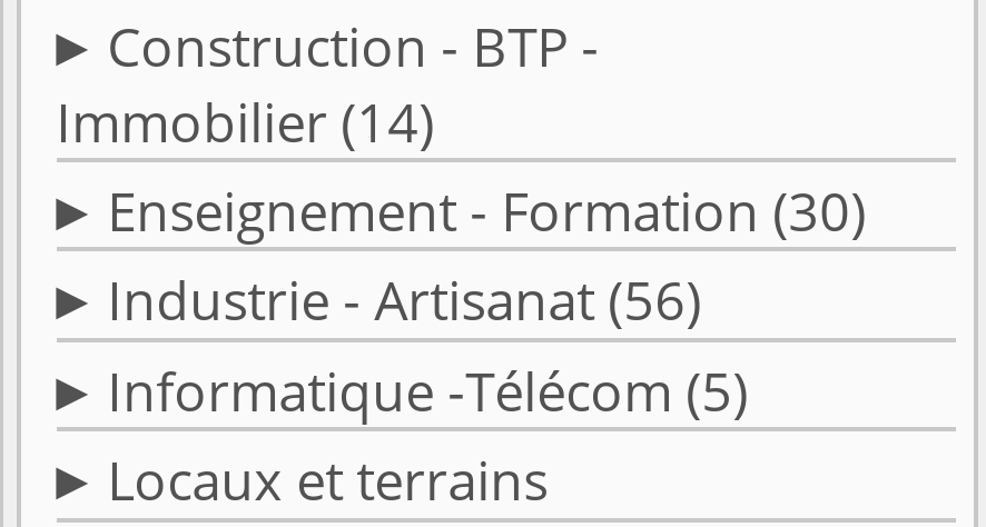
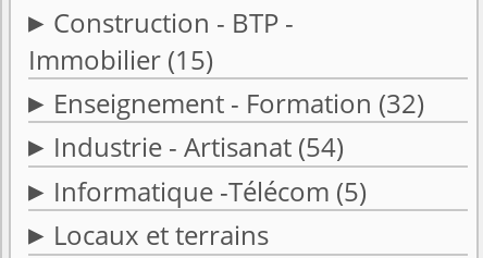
[56,84,434,158] Immobilier (14) -> [28,41,213,77] Immobilier (15)
[107,172,866,246] Enseignement - Formation (30) -> [53,84,424,120] Enseignement - Formation (32)
[107,263,701,336] Industrie - Artisanat (56) -> [53,129,343,164] Industrie - Artisanat (54)

